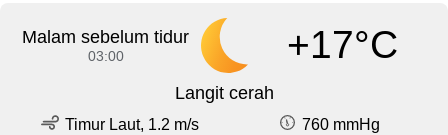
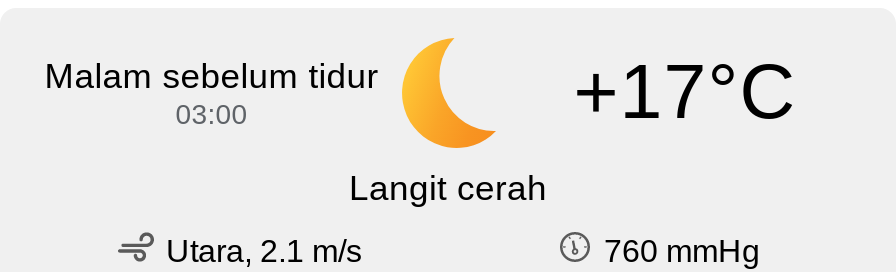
[65,116,199,133] Timur Laut, 1.2 m/s -> [166,234,362,268] Utara, 2.1 m/s

